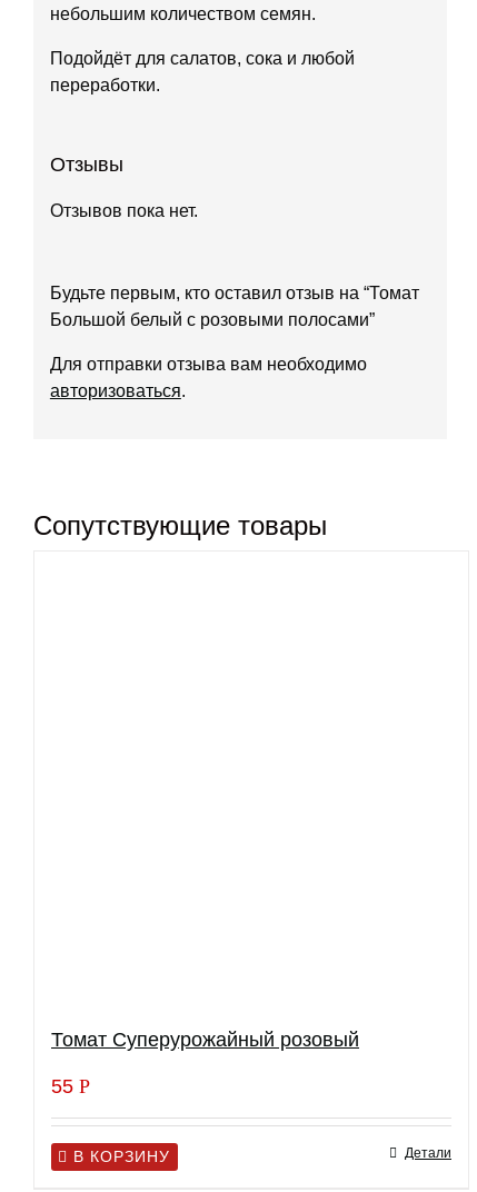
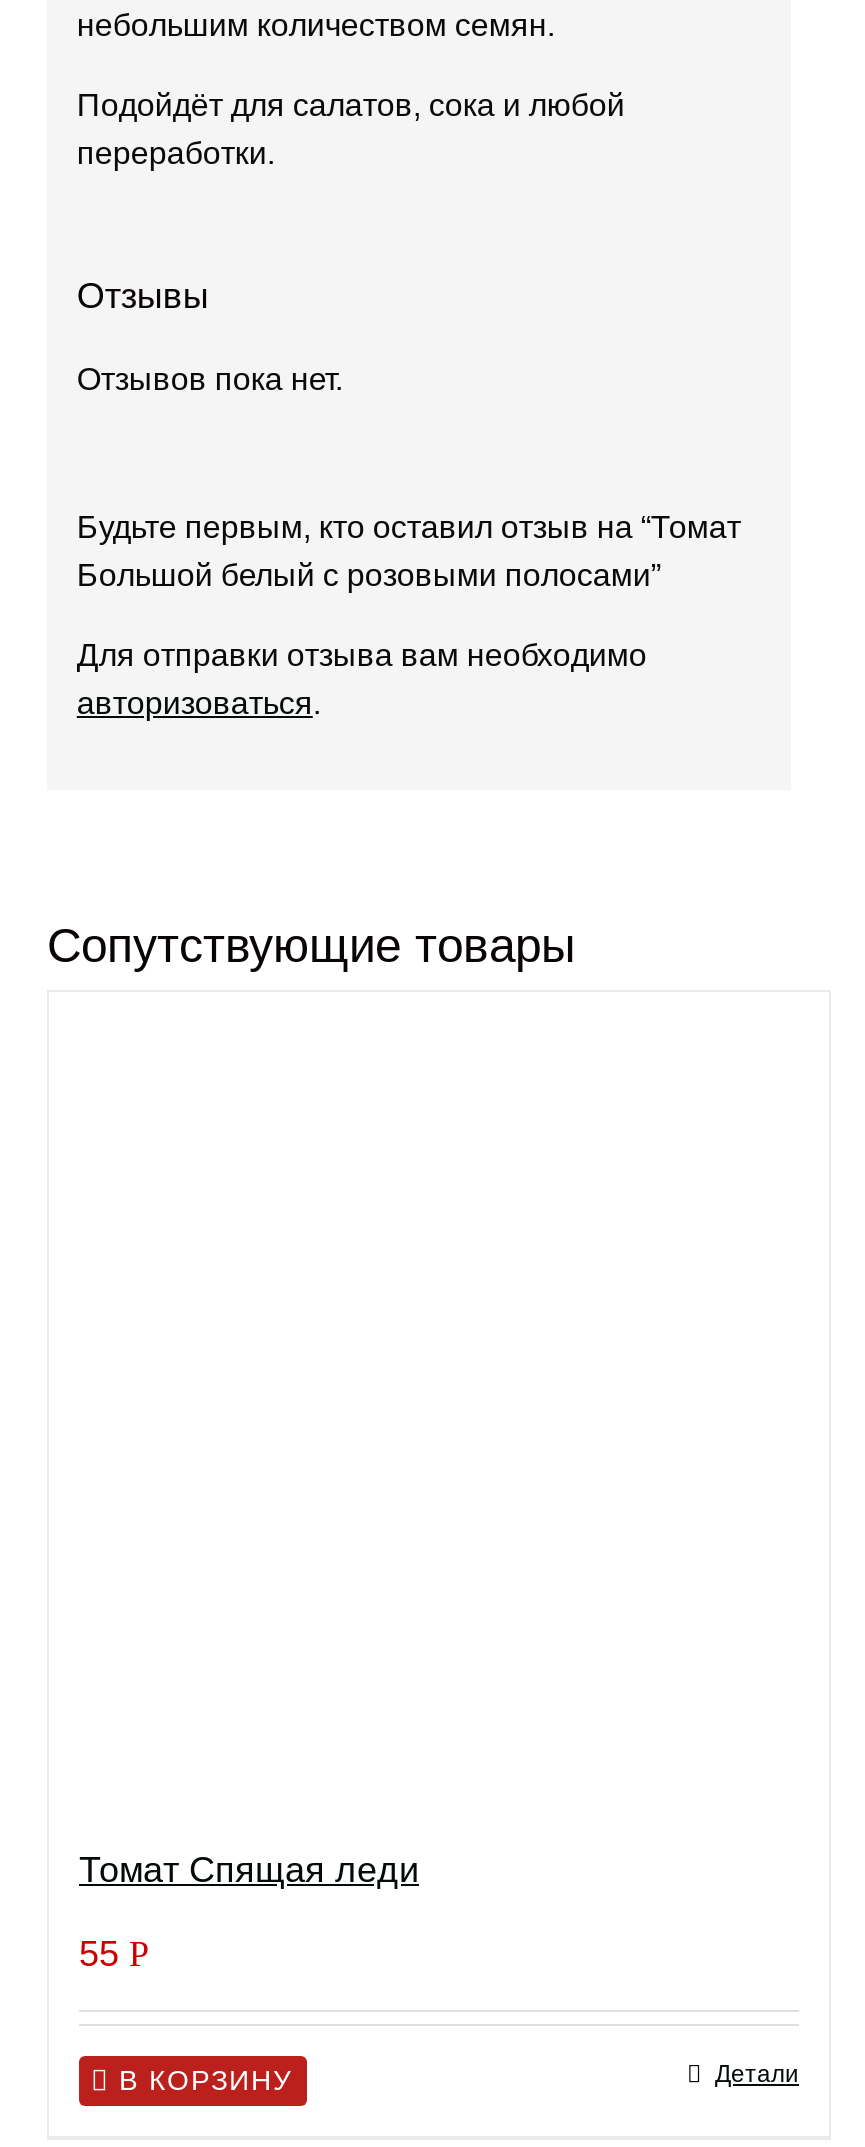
[51,1029,359,1051] Томат Суперурожайный розовый -> [79,1851,419,1891] Томат Спящая леди

